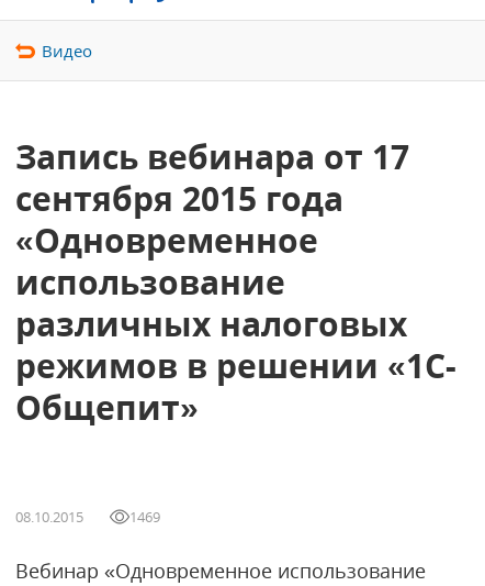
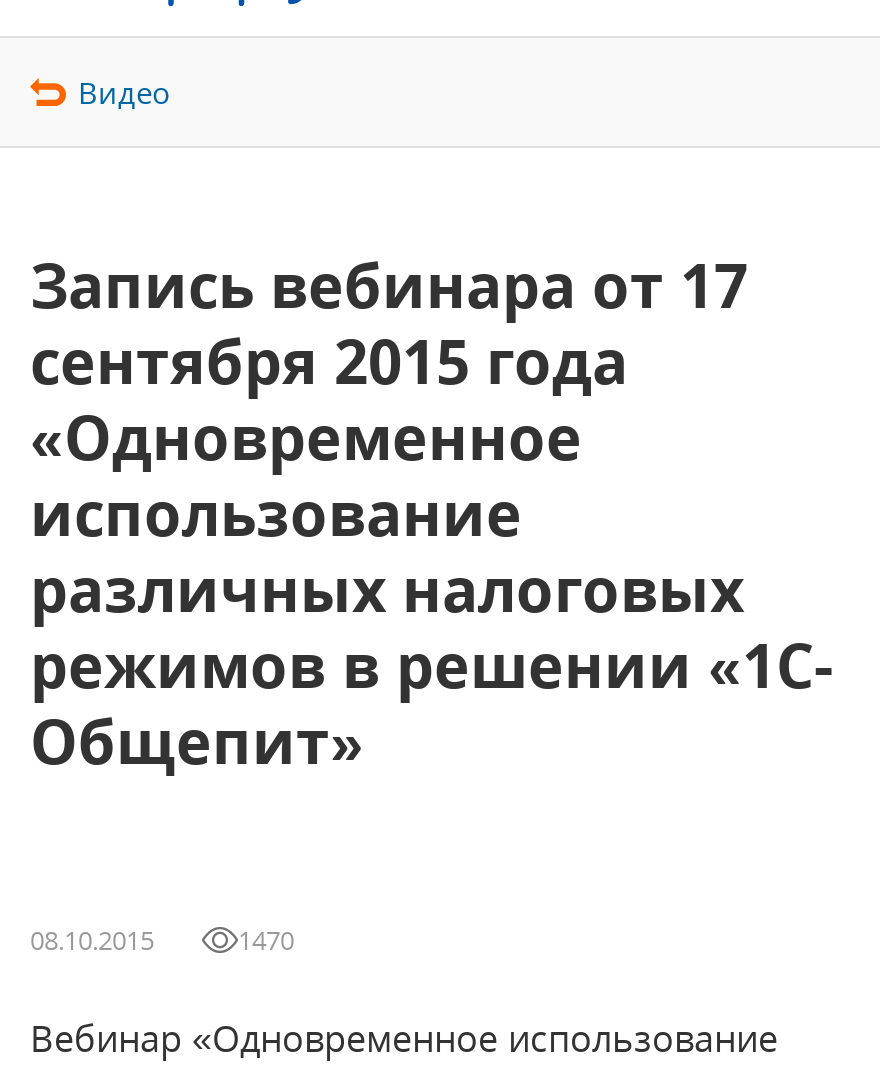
[129,507,160,527] 1469 -> [238,922,294,958] 1470

